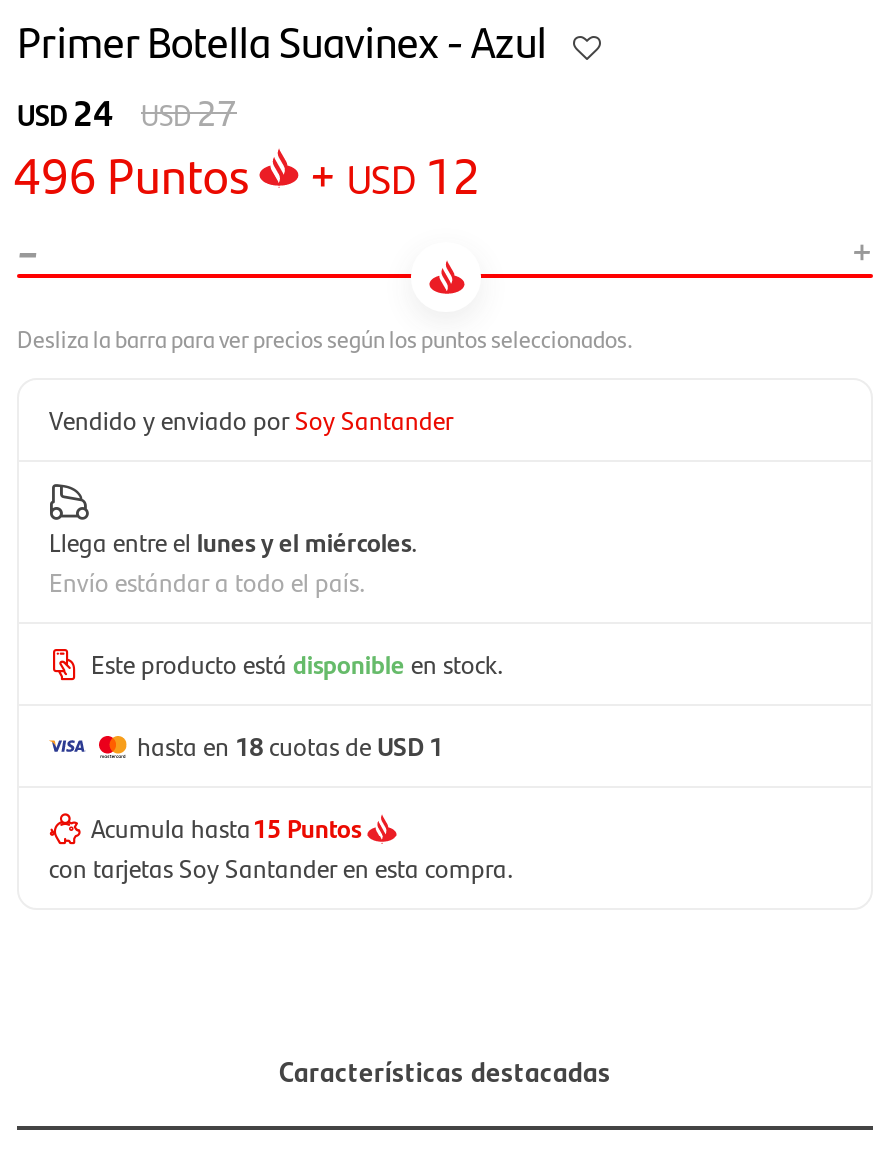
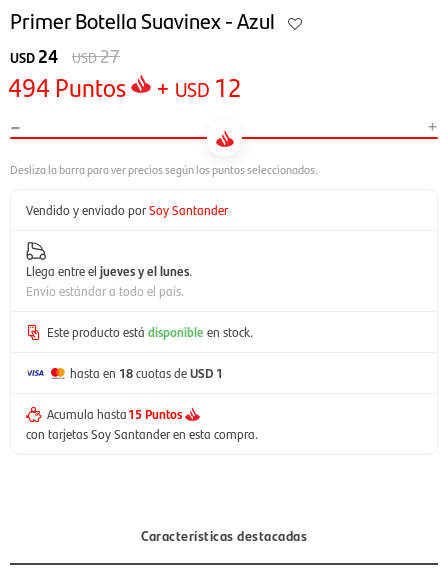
[13,138,481,208] 496 Puntos + USD 12 -> [8,69,242,104] 494 Puntos + USD 12
[49,522,417,560] Llega entre el lunes y el miércoles. -> [26,261,192,280] Llega entre el jueves y el lunes.

